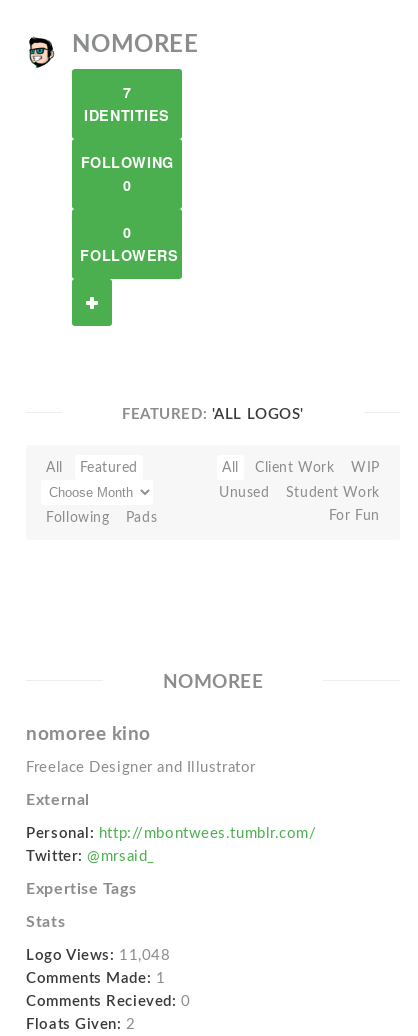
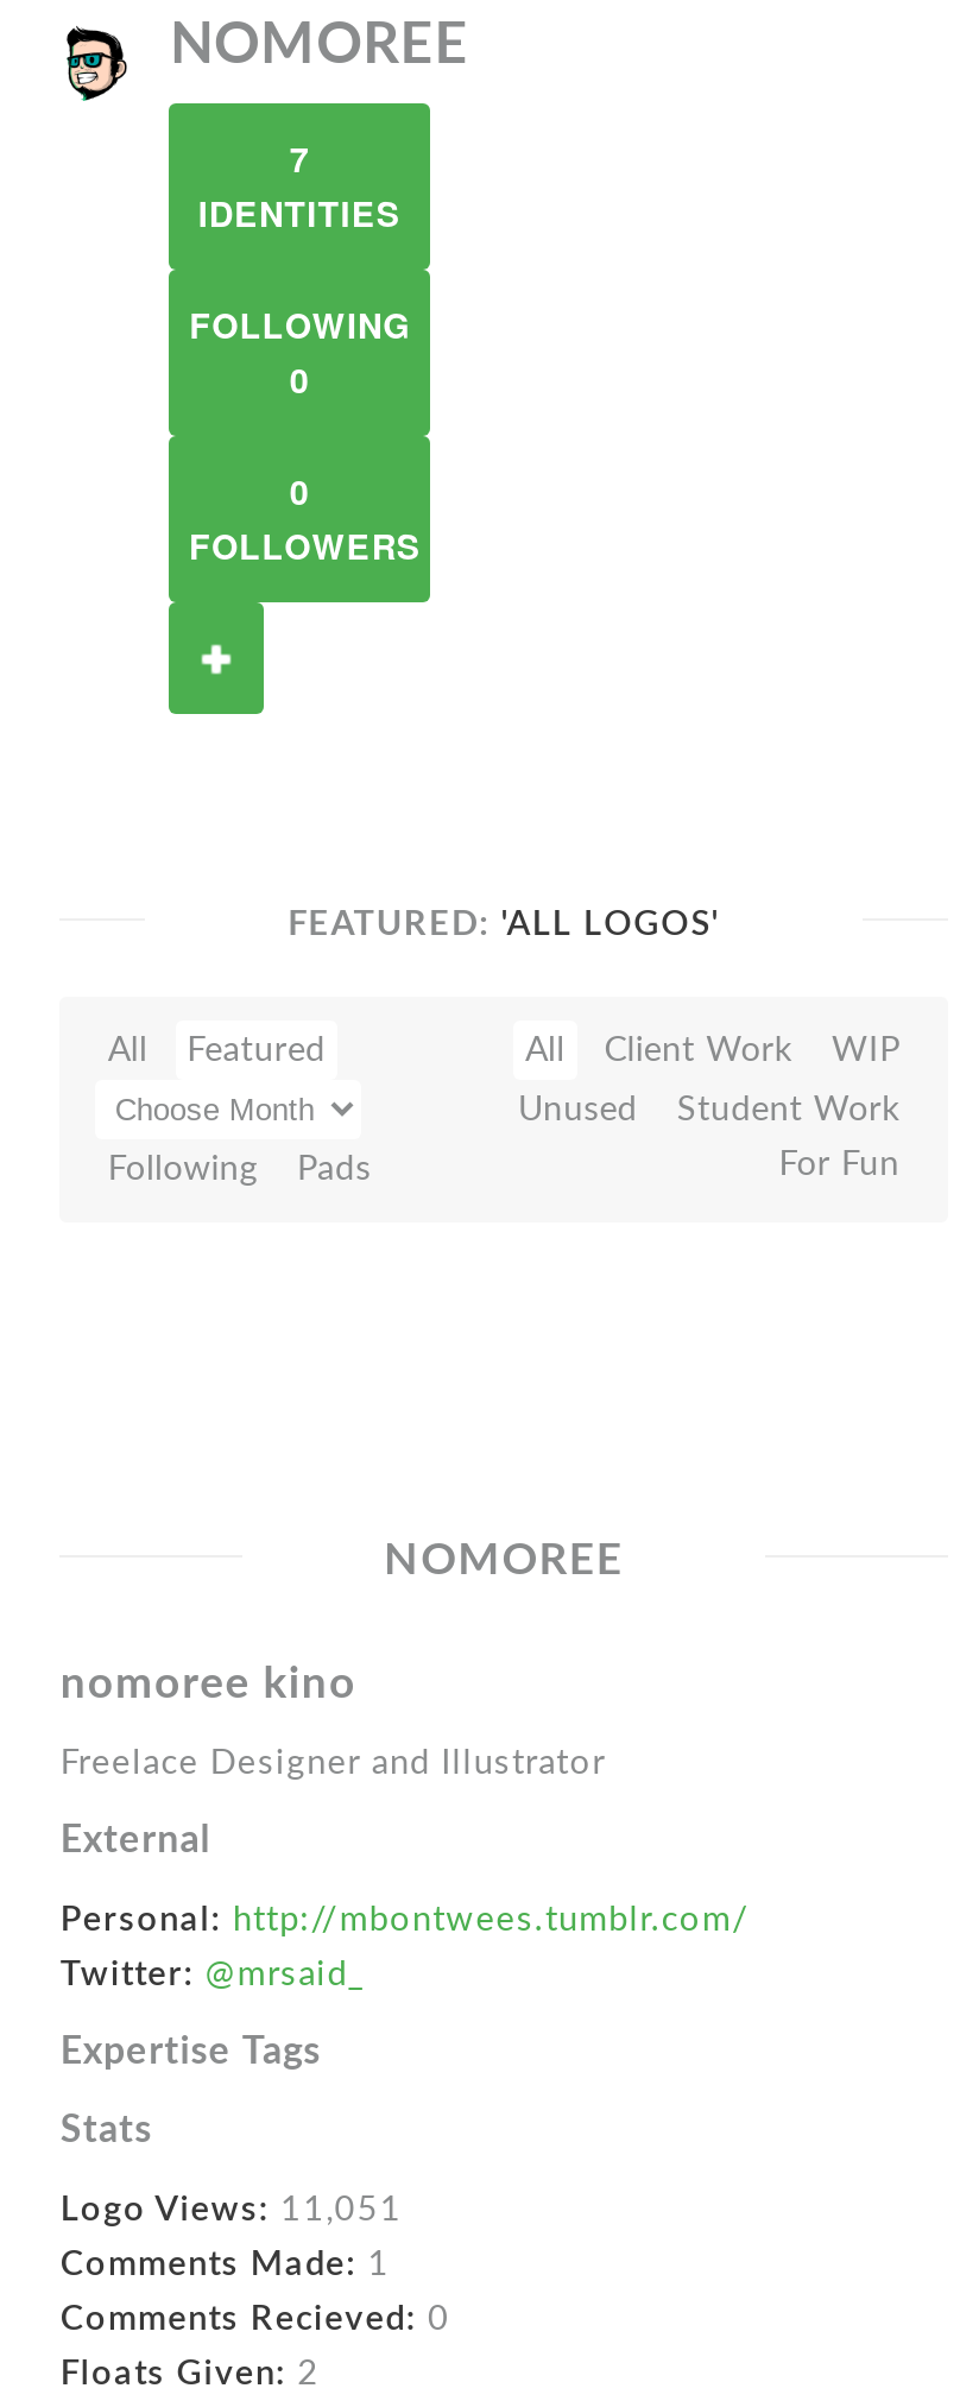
[26,948,170,963] Logo Views: 11,048 -> [60,2192,403,2228] Logo Views: 11,051

